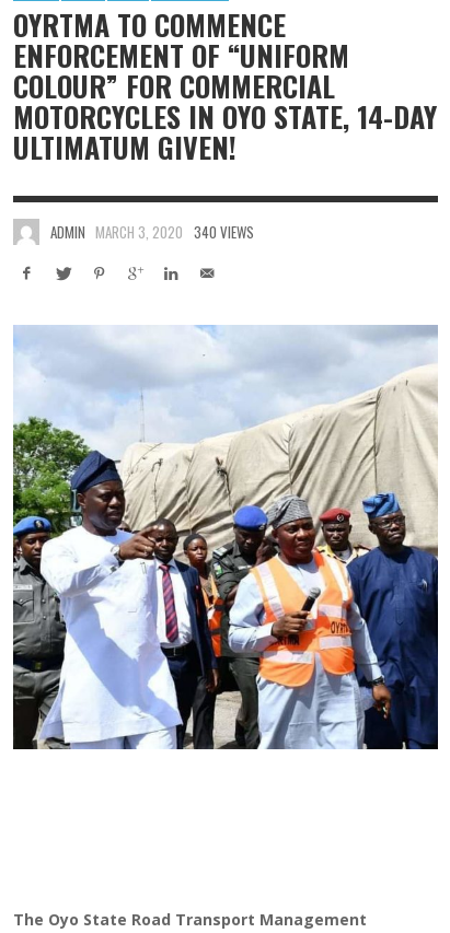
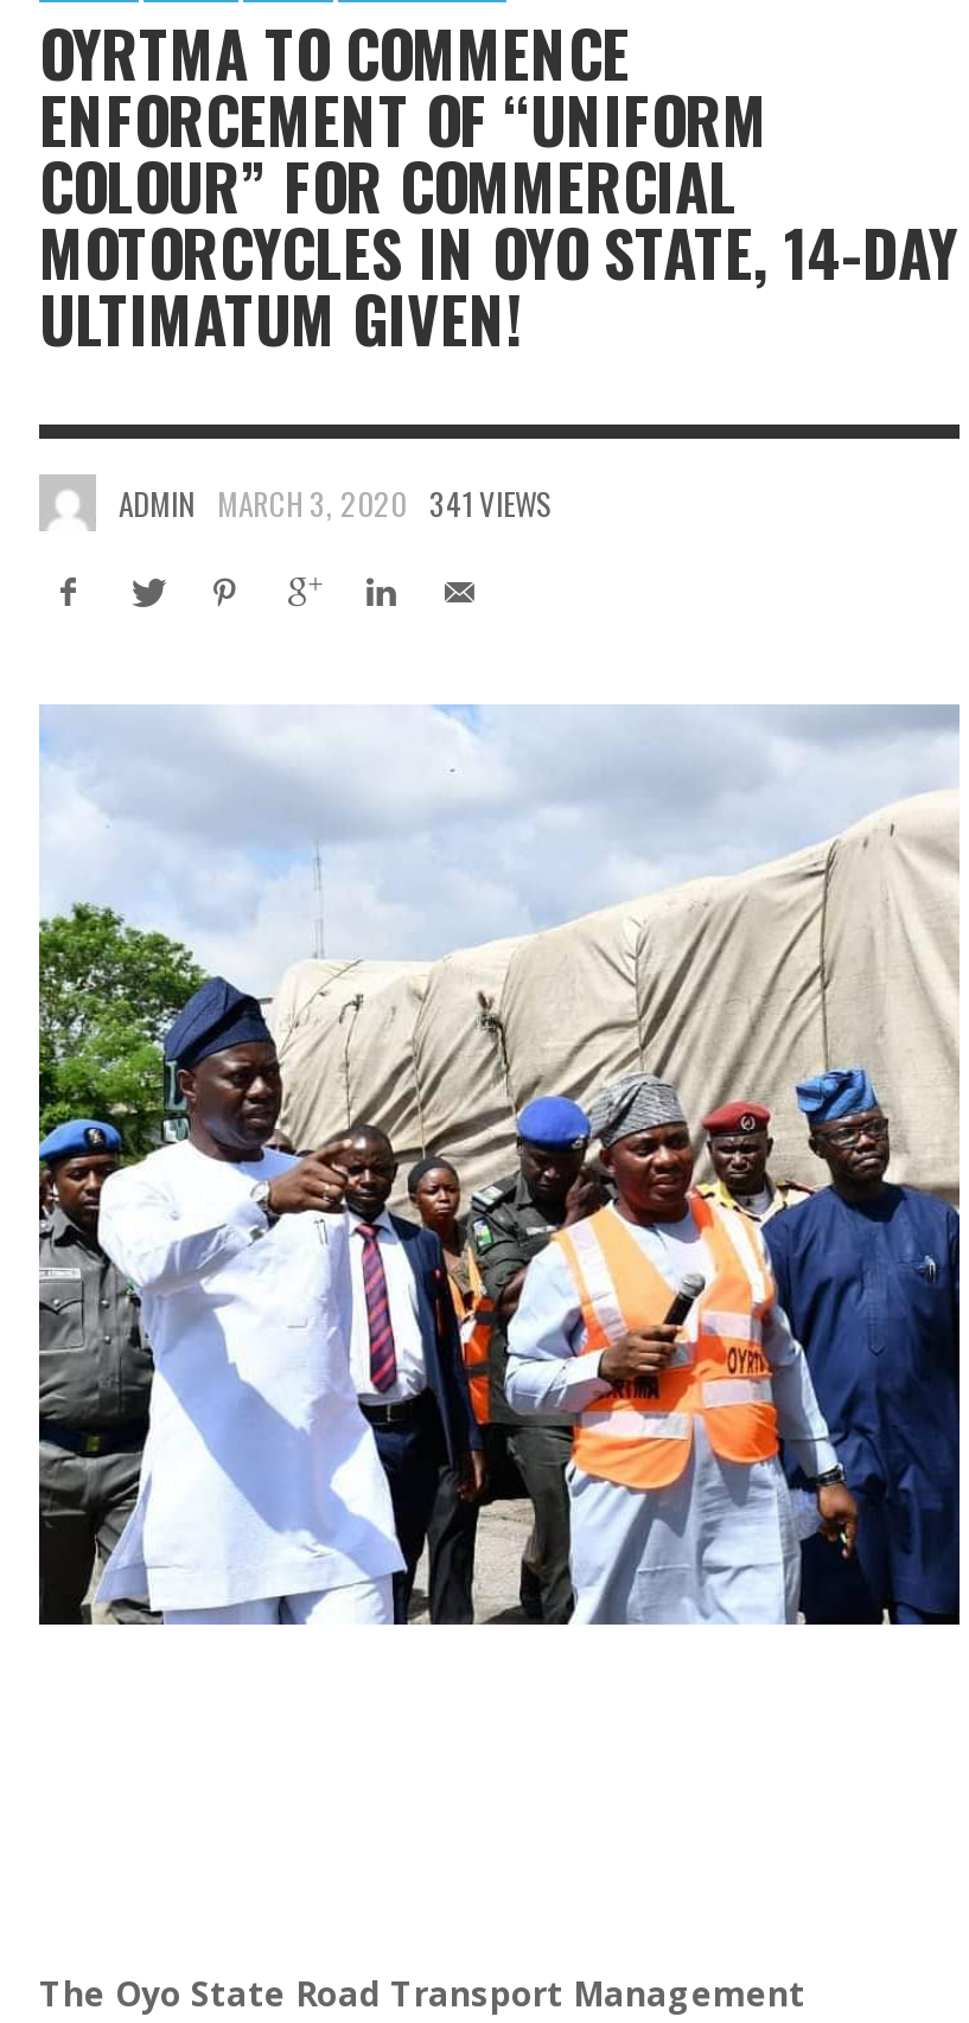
[50,221,253,243] ADMIN MARCH 3, 2020 340 VIEWS -> [119,479,553,527] ADMIN MARCH 3, 2020 341 VIEWS

